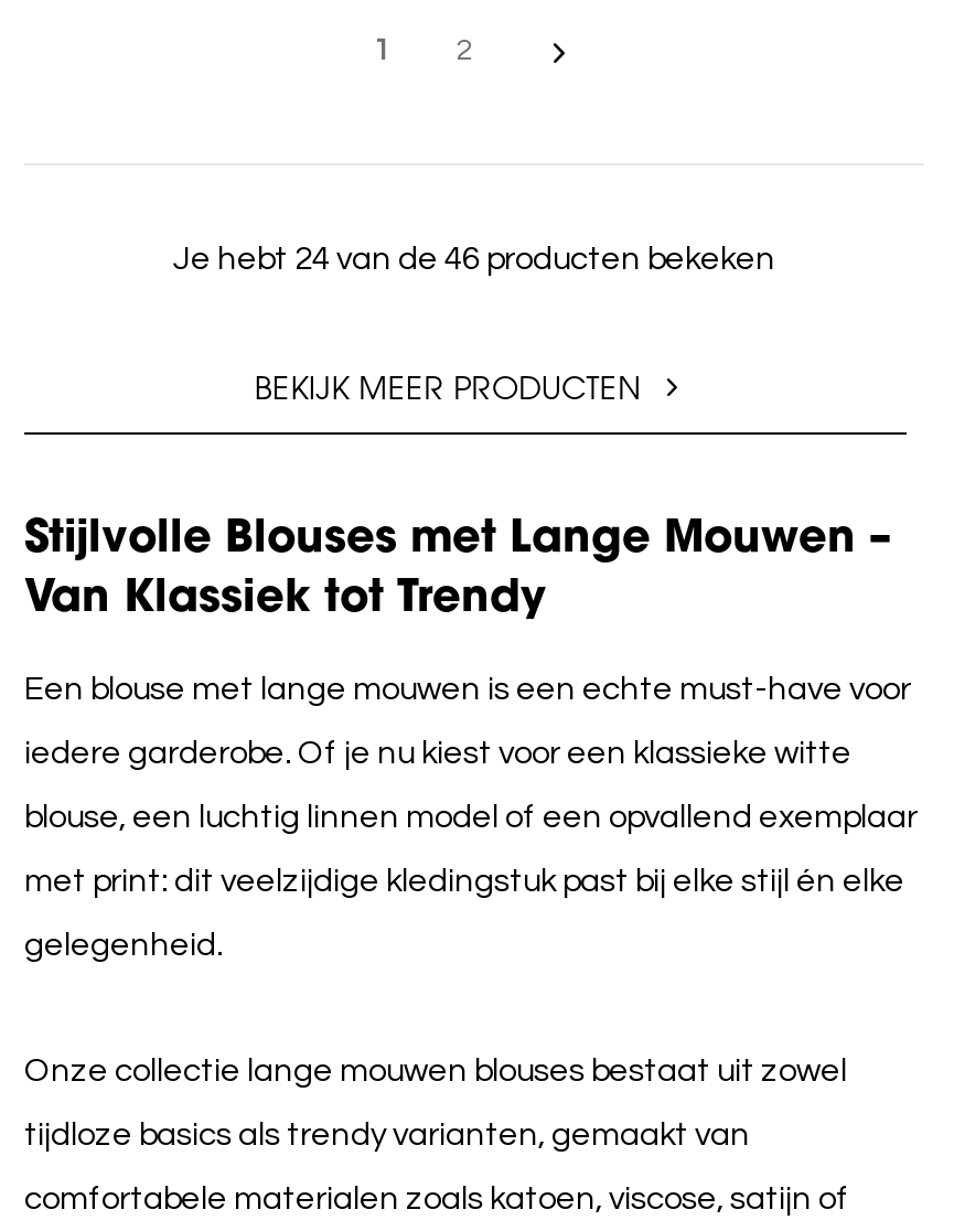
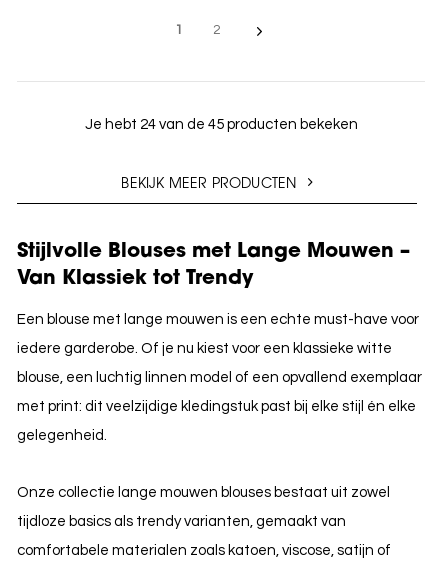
[173,243,775,276] Je hebt 24 van de 46 producten bekeken -> [84,117,357,132] Je hebt 24 van de 45 producten bekeken

